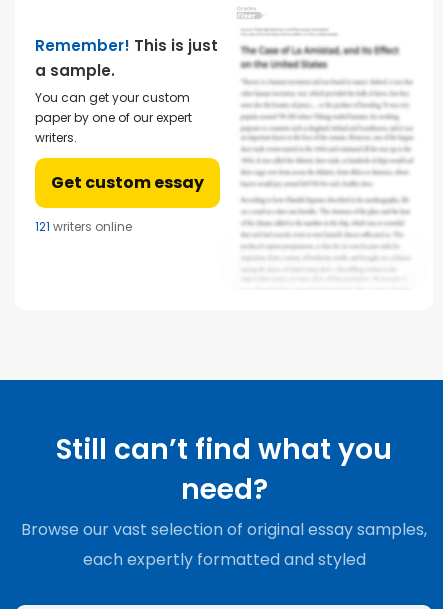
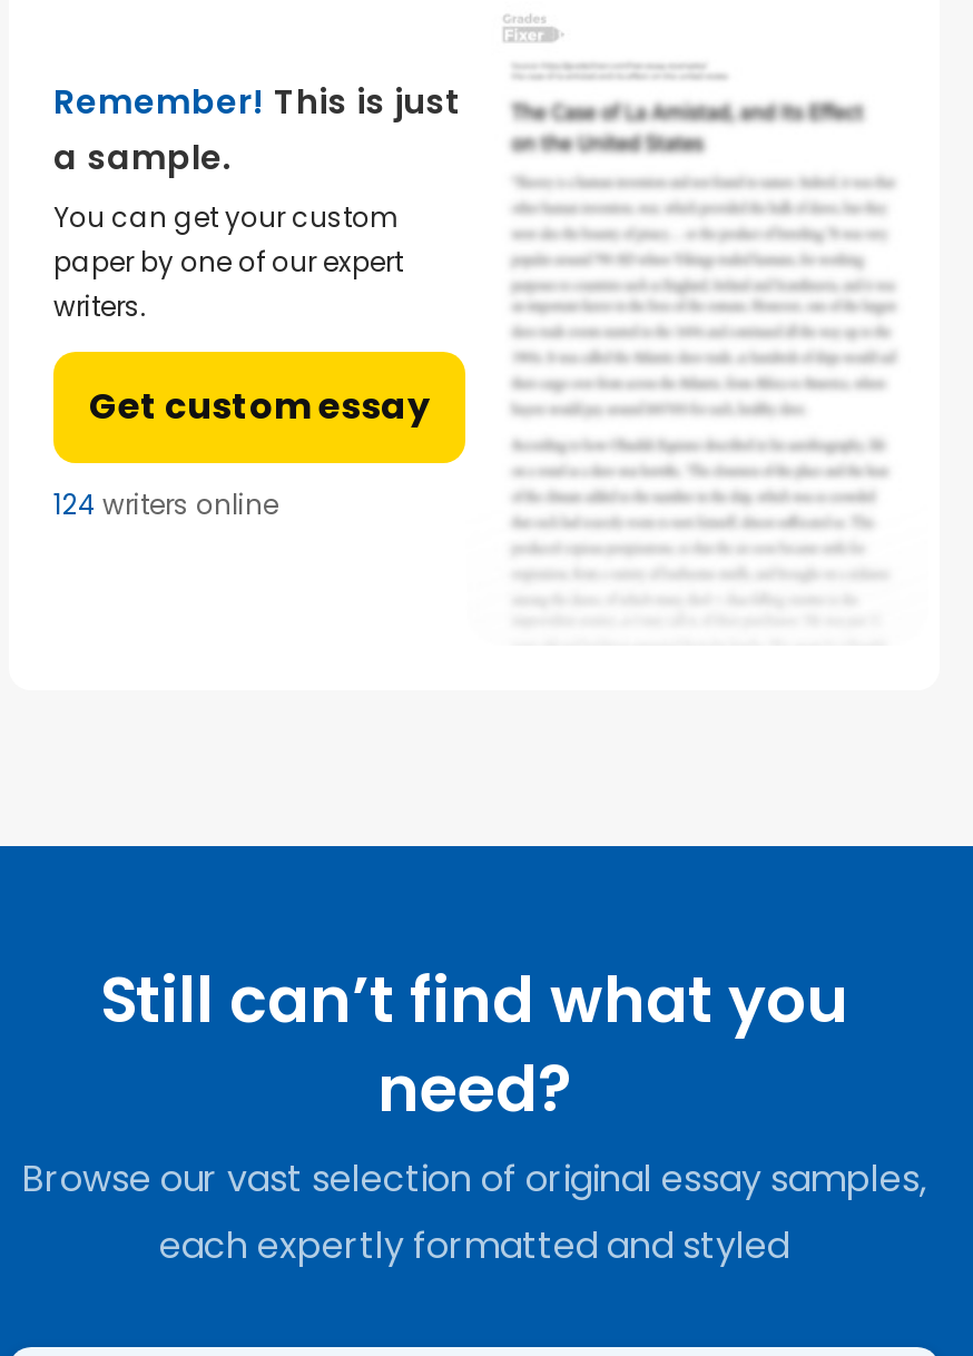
[35,218,132,235] 121 writers online -> [53,486,278,524] 124 writers online

